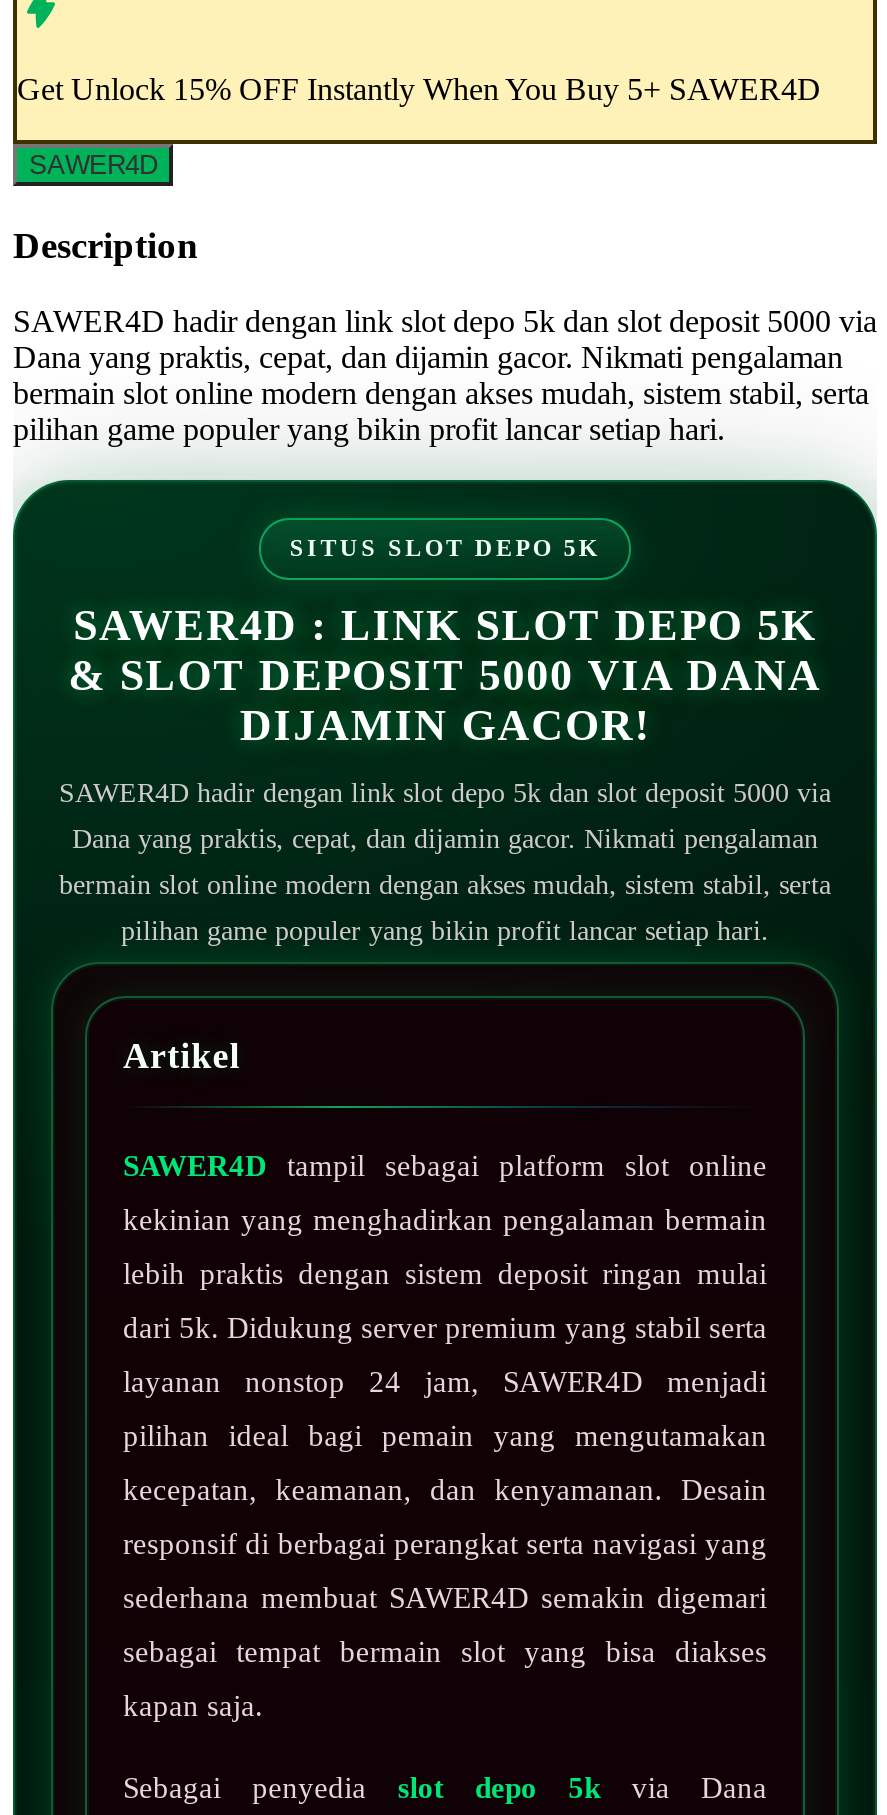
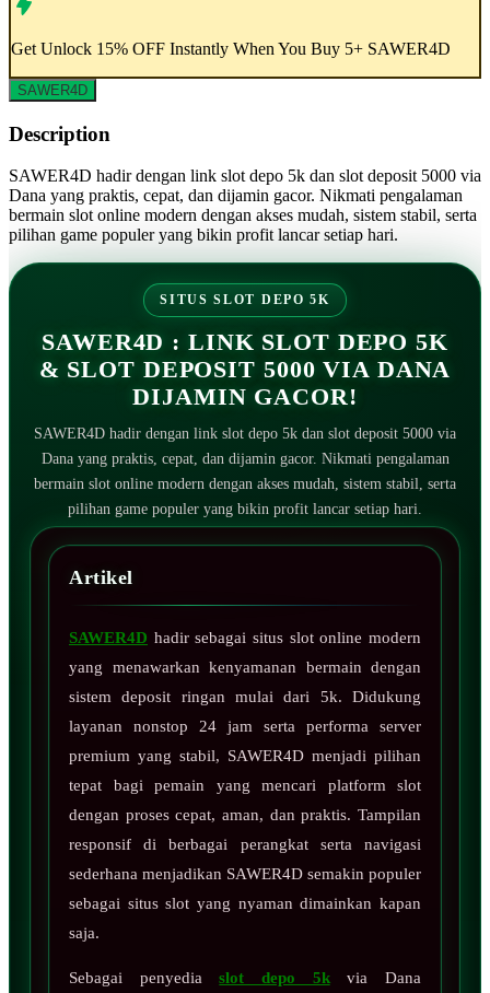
[123,1151,767,1183] SAWER4D tampil sebagai platform slot online -> [69,629,421,647] SAWER4D hadir sebagai situs slot online modern
[123,1205,767,1237] kekinian yang menghadirkan pengalaman bermain -> [69,659,421,676] yang menawarkan kenyamanan bermain dengan
[123,1259,767,1291] lebih praktis dengan sistem deposit ringan mulai -> [69,688,421,706] sistem deposit ringan mulai dari 5k. Didukung
[123,1313,767,1345] dari 5k. Didukung server premium yang stabil serta -> [69,718,421,735] layanan nonstop 24 jam serta performa server
[123,1367,767,1399] layanan nonstop 24 jam, SAWER4D menjadi -> [69,747,421,765] premium yang stabil, SAWER4D menjadi pilihan
[123,1421,767,1453] pilihan ideal bagi pemain yang mengutamakan -> [69,777,421,794] tepat bagi pemain yang mencari platform slot
[123,1475,767,1507] kecepatan, keamanan, dan kenyamanan. Desain -> [69,806,421,824] dengan proses cepat, aman, dan praktis. Tampilan
[123,1529,767,1561] responsif di berbagai perangkat serta navigasi yang -> [69,836,421,853] responsif di berbagai perangkat serta navigasi
[123,1583,767,1615] sederhana membuat SAWER4D semakin digemari -> [69,865,421,883] sederhana menjadikan SAWER4D semakin populer
[123,1637,767,1669] sebagai tempat bermain slot yang bisa diakses -> [69,895,421,912] sebagai situs slot yang nyaman dimainkan kapan
[123,1691,263,1723] kapan saja. -> [69,924,100,942] saja.

